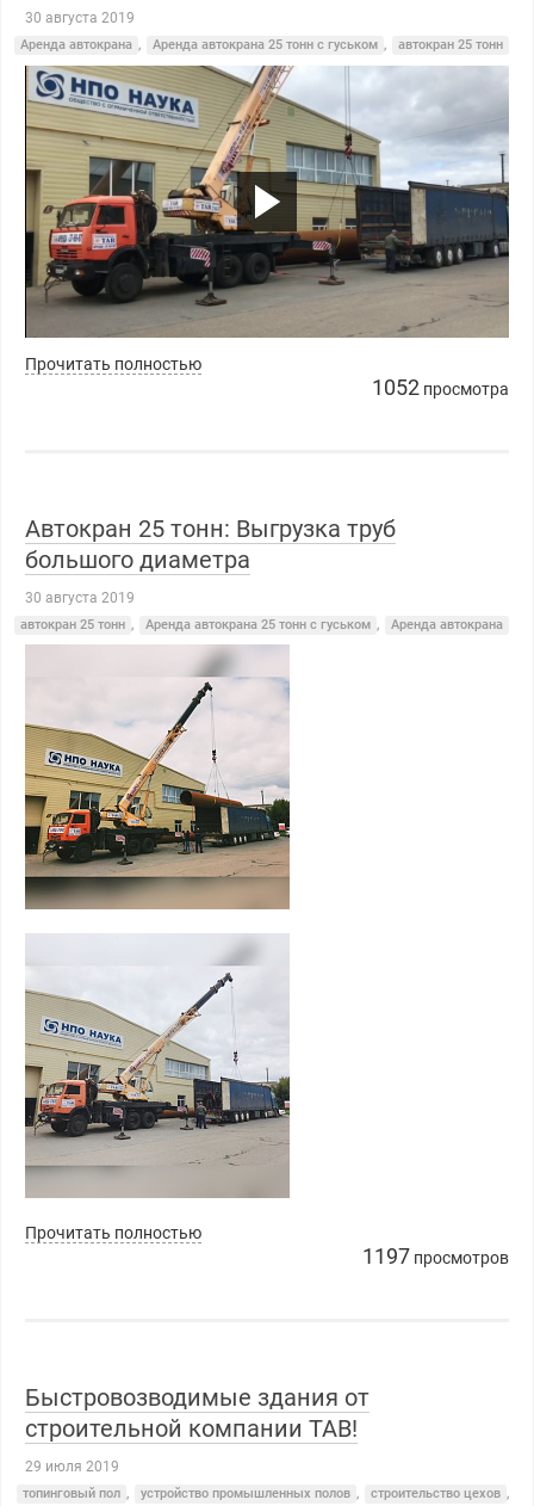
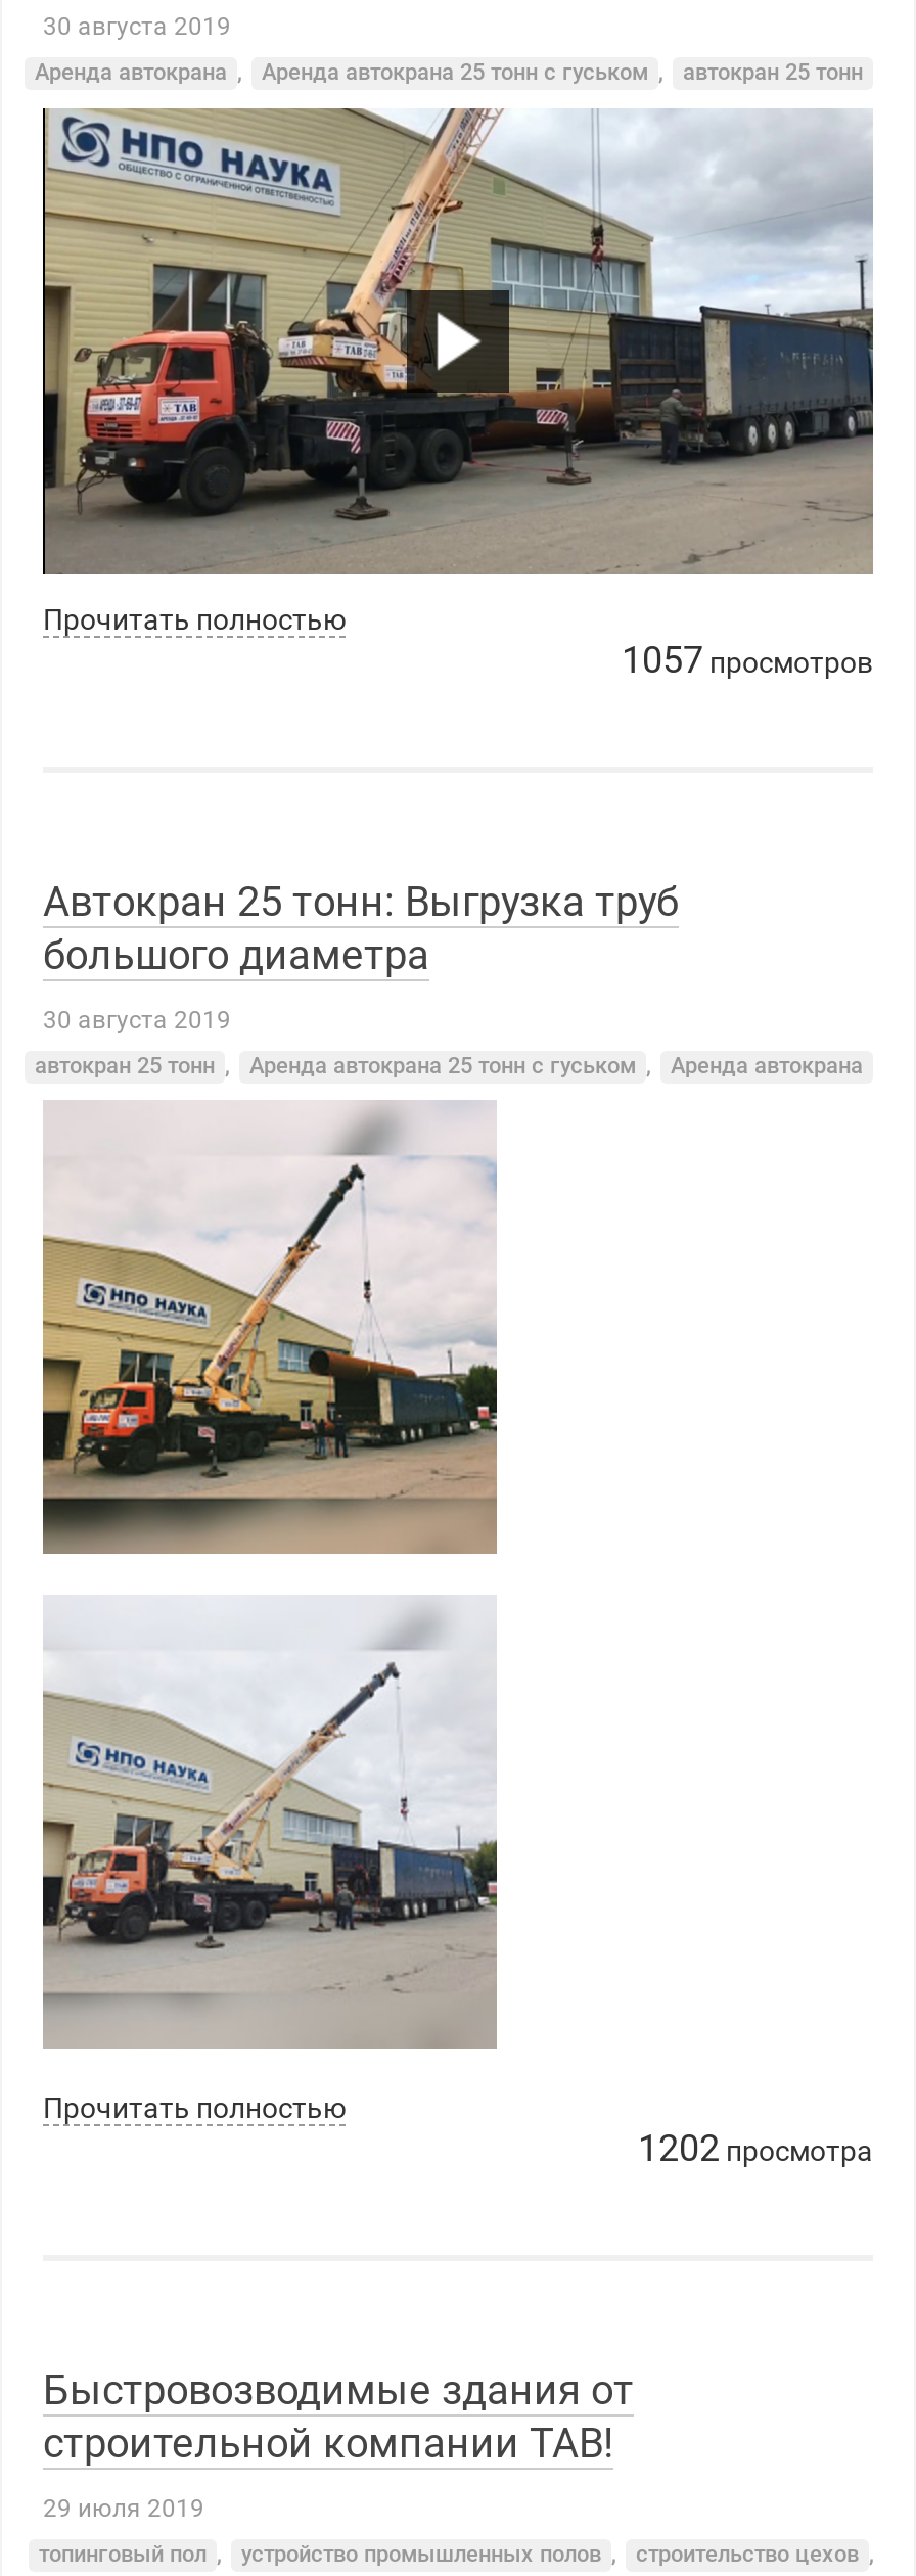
[372,375,509,400] 1052 просмотра -> [622,638,873,681] 1057 просмотров
[362,1244,509,1269] 1197 просмотров -> [638,2127,873,2170] 1202 просмотра

